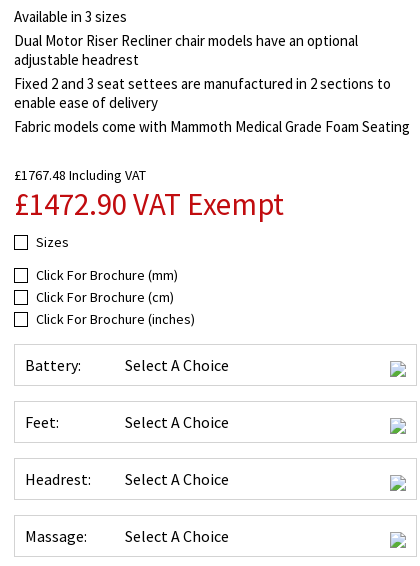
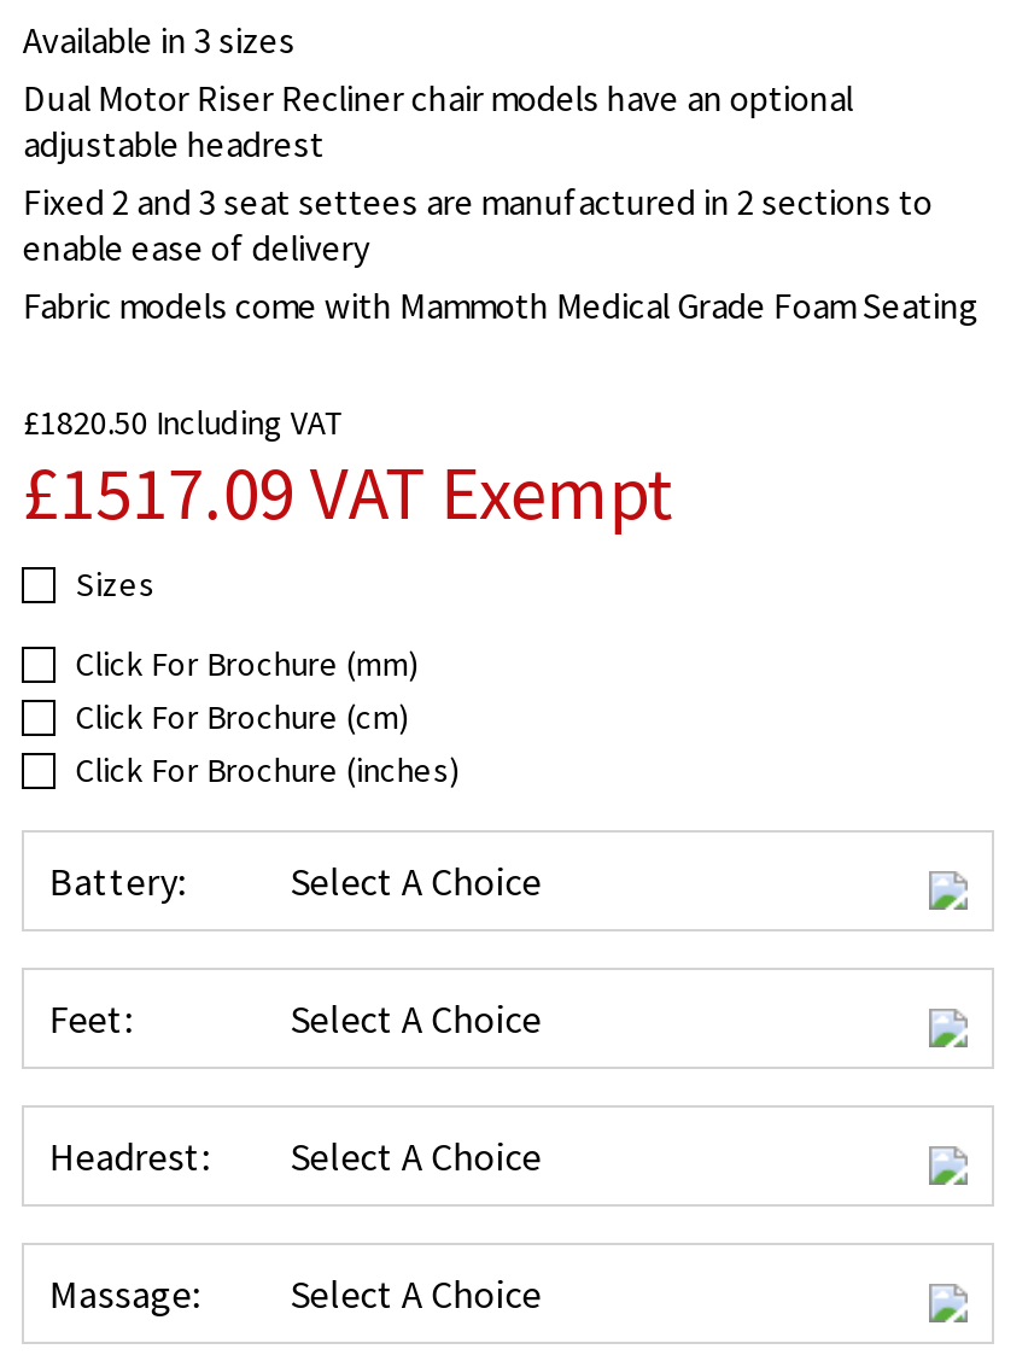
[14,166,146,184] £1767.48 Including VAT -> [23,400,341,444] £1820.50 Including VAT
[14,184,284,223] £1472.90 VAT Exempt -> [23,444,674,538] £1517.09 VAT Exempt

